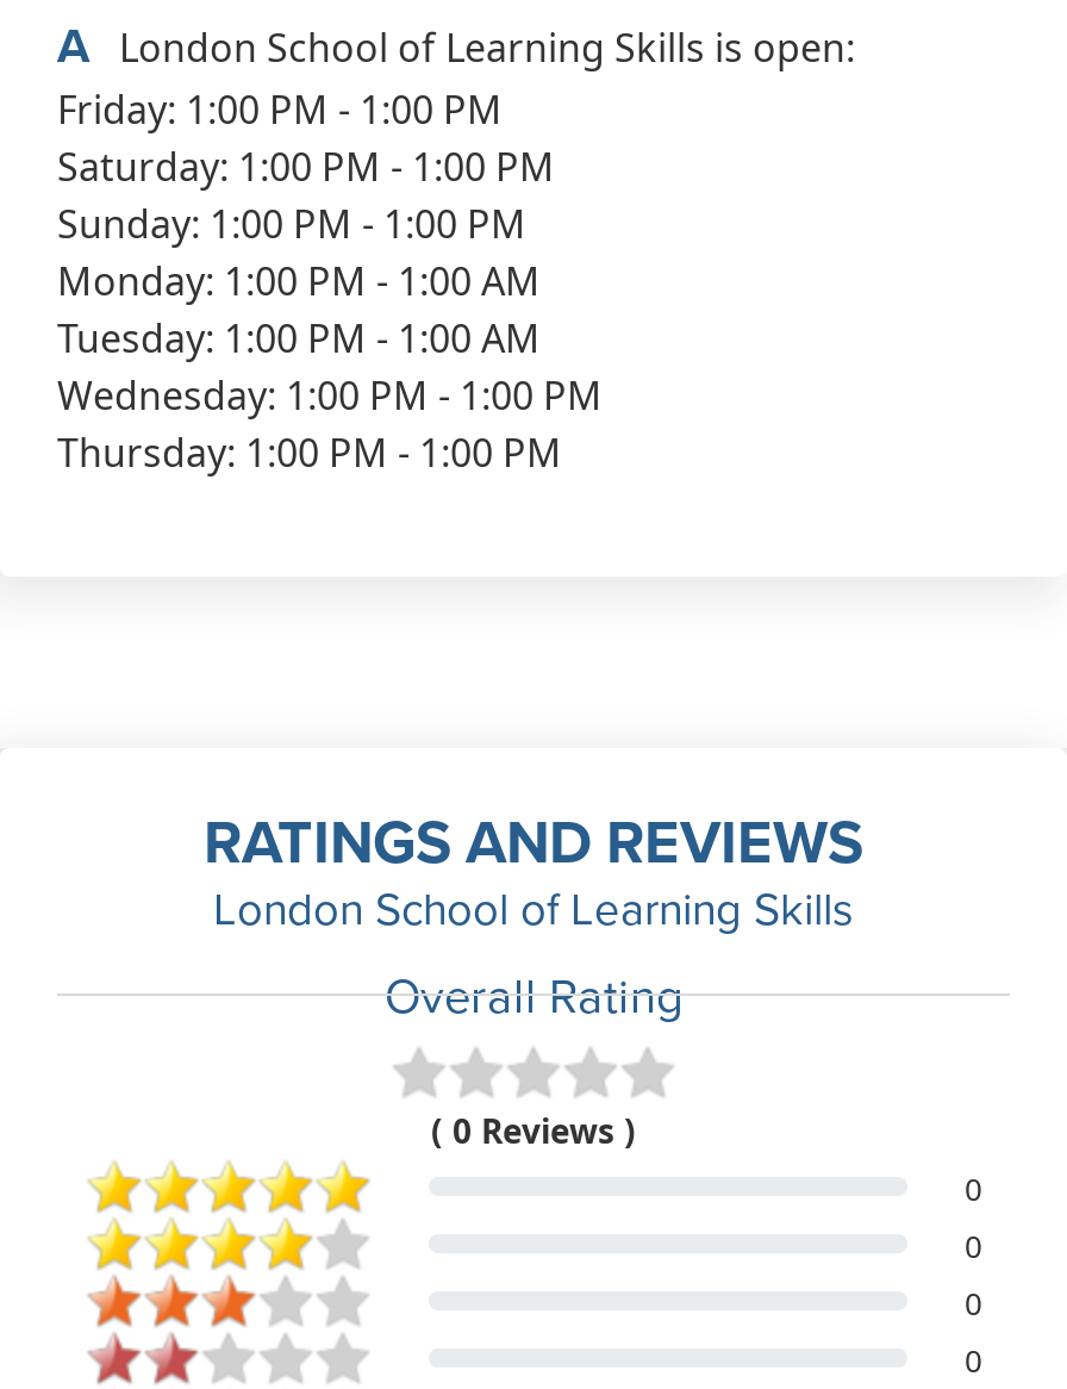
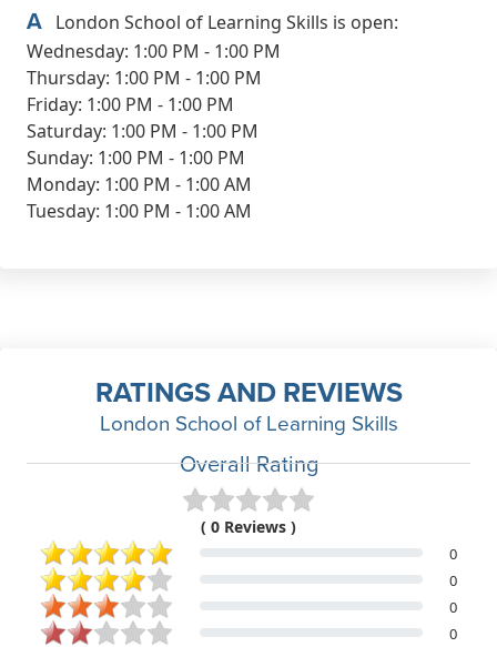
moved [57,83,555,365] -> [27,92,258,223]: Friday: 1:00 PM - 1:00 PM | Saturday: 1:00 PM - 1:00 PM | Sunday: 1:00 PM - 1:00 PM | Monday: 1:00 PM - 1:00 AM | Tuesday: 1:00 PM - 1:00 AM
moved [57,369,603,479] -> [27,39,281,90]: Wednesday: 1:00 PM - 1:00 PM | Thursday: 1:00 PM - 1:00 PM

